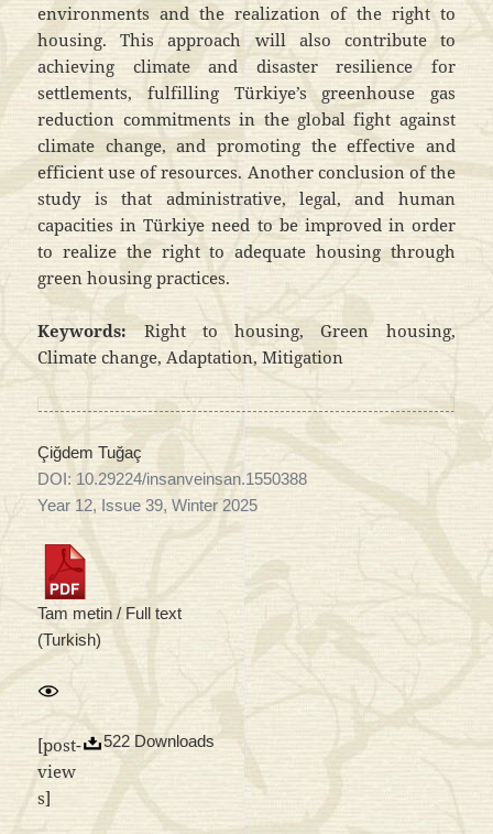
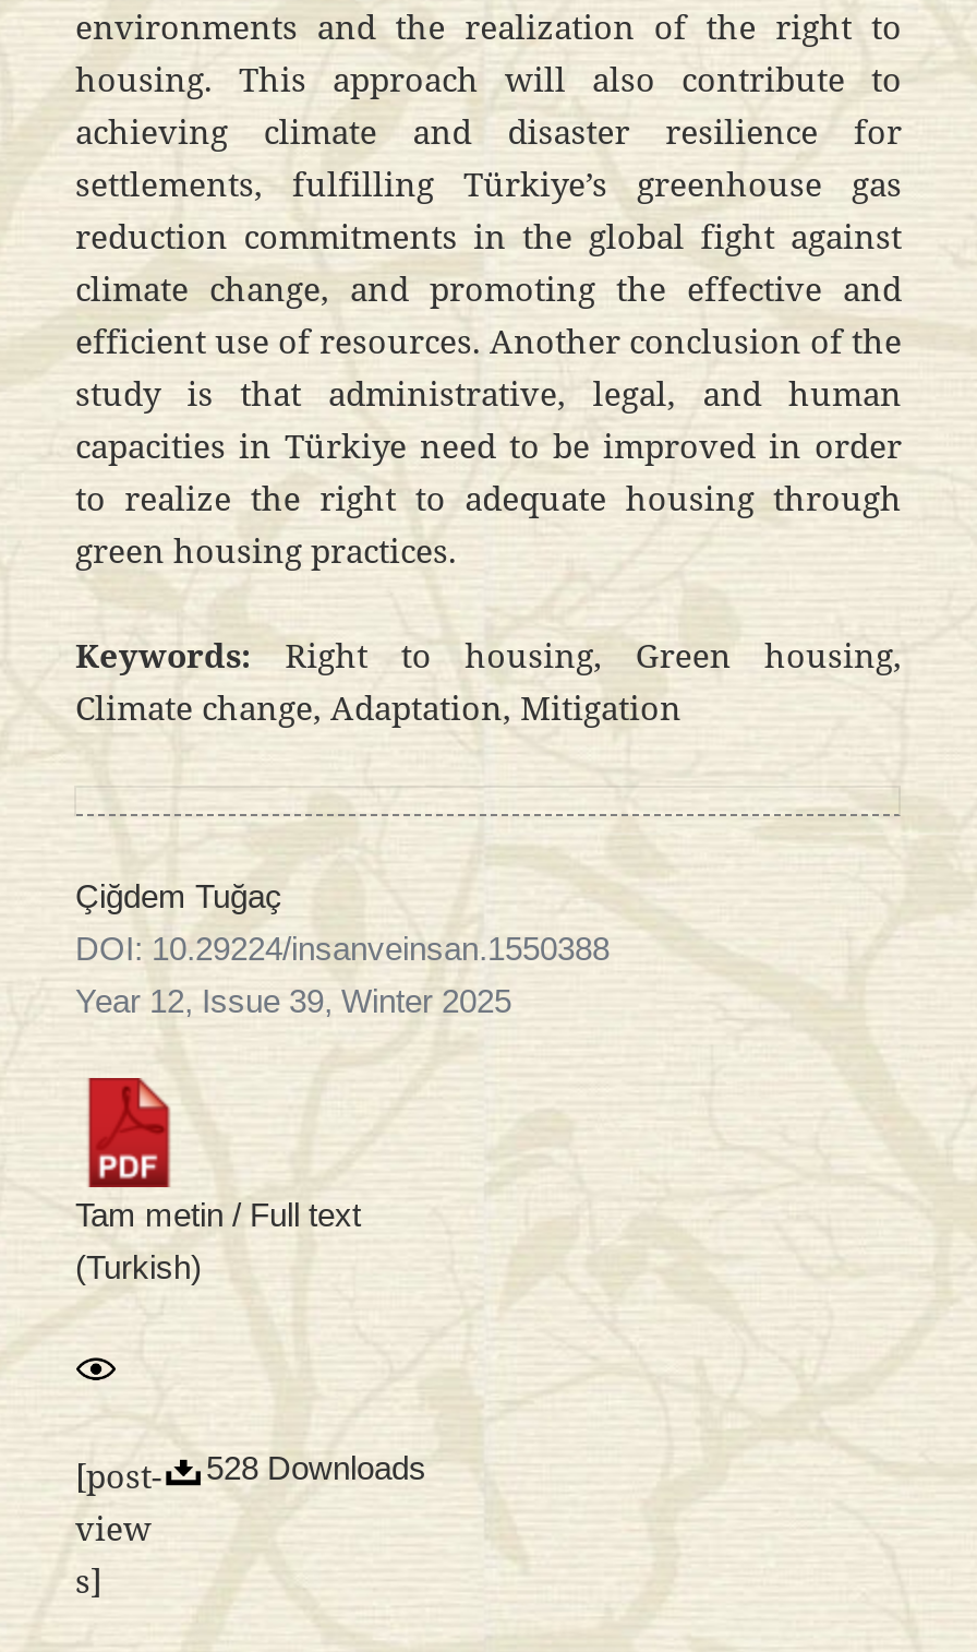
[38,732,215,756] [post- 522 Downloads -> [75,1450,426,1498] [post- 528 Downloads

